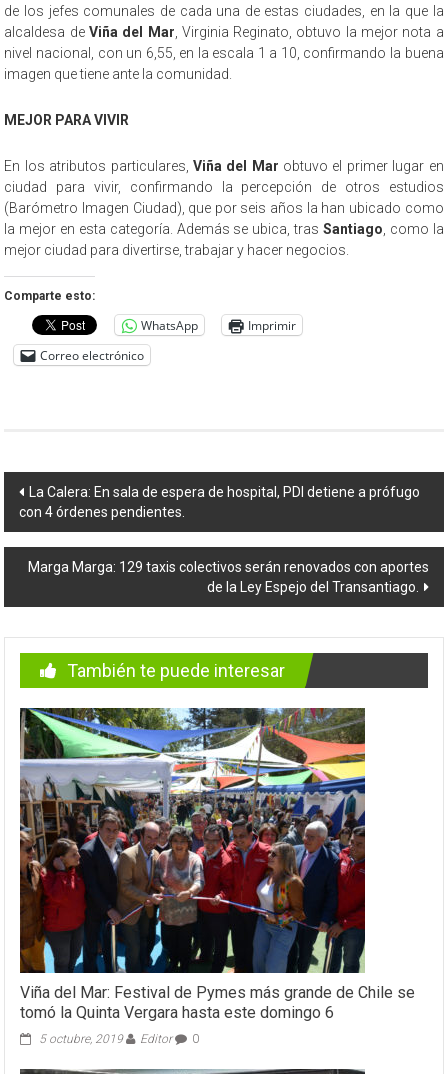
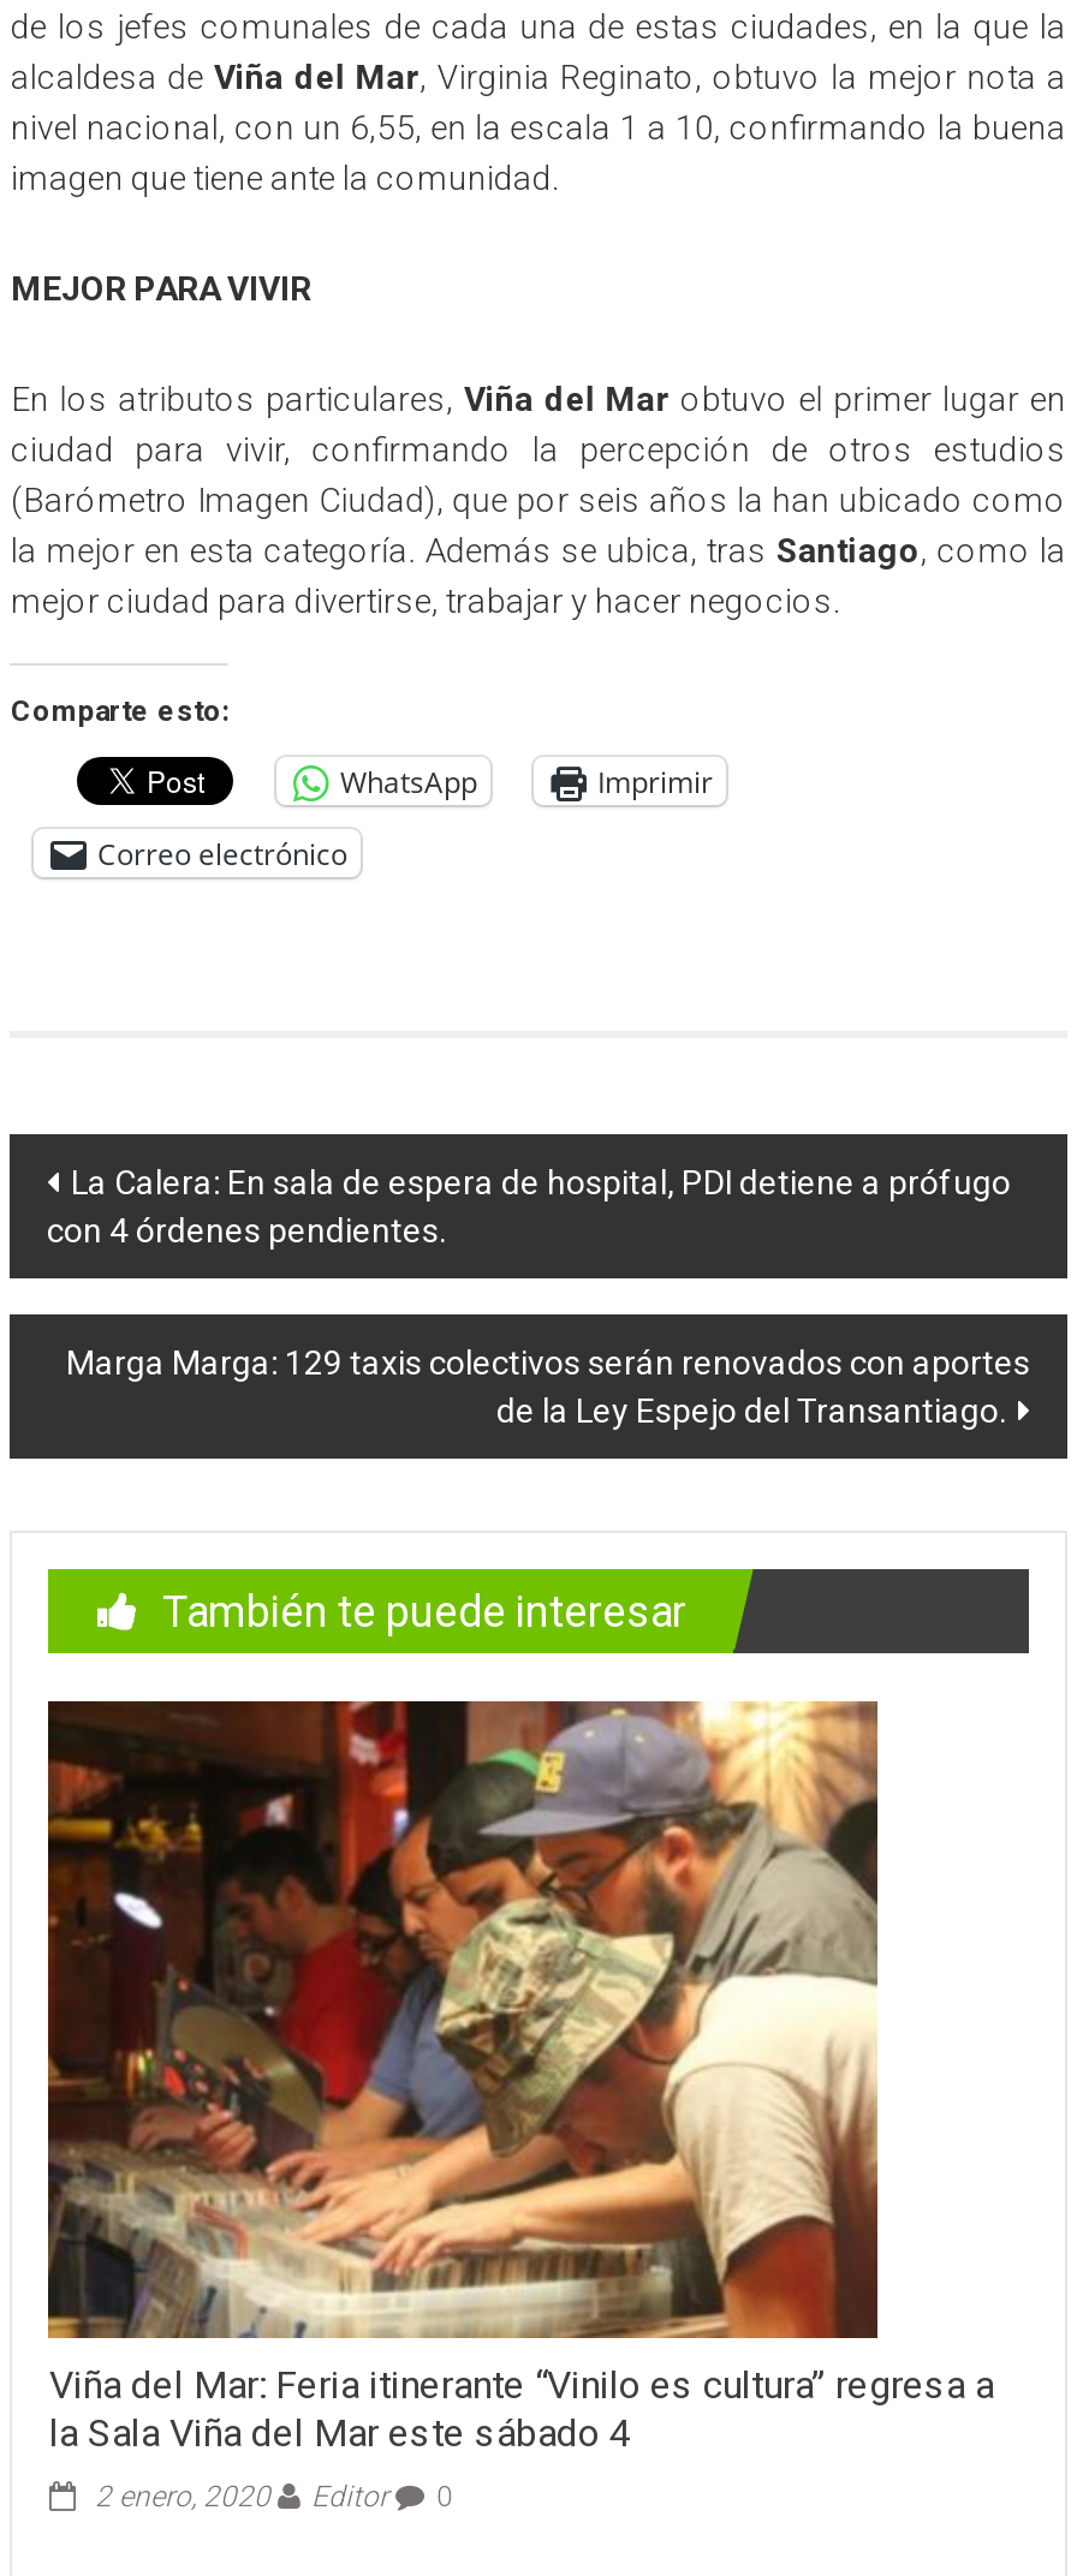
[19,707,415,1022] [image] | Viña del Mar: Festival de Pymes más grande de Chile se | tomó la Quinta Vergara hasta este domingo 6 -> [46,1699,994,2456] [image] | Viña del Mar: Feria itinerante “Vinilo es cultura” regresa a | la Sala Viña del Mar este sábado 4
[39,1032,199,1046] 5 octubre, 2019 Editor 0 -> [95,2480,453,2514] 2 enero, 2020 Editor 0

